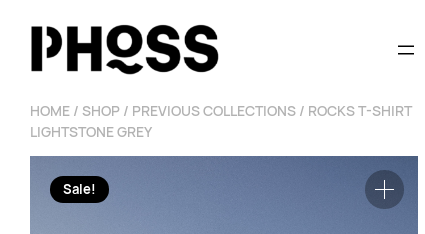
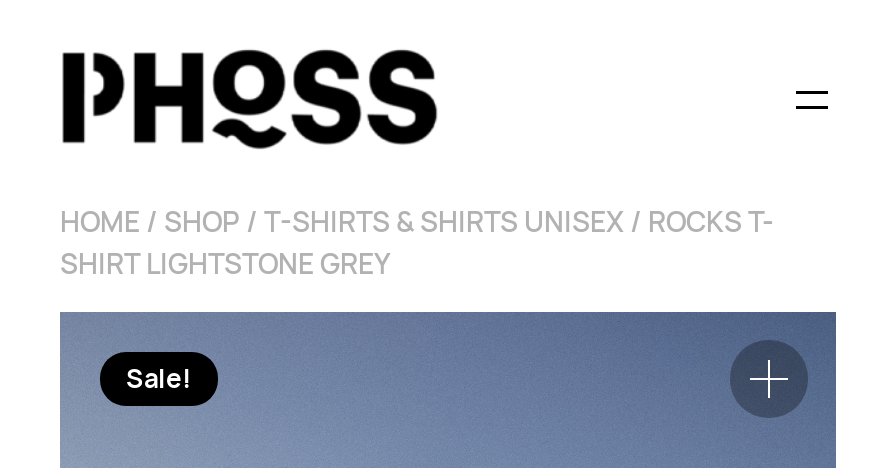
[30,101,412,141] HOME / SHOP / PREVIOUS COLLECTIONS / ROCKS T-SHIRT | LIGHTSTONE GREY -> [60,202,774,282] HOME / SHOP / T-SHIRTS & SHIRTS UNISEX / ROCKS T- | SHIRT LIGHTSTONE GREY

